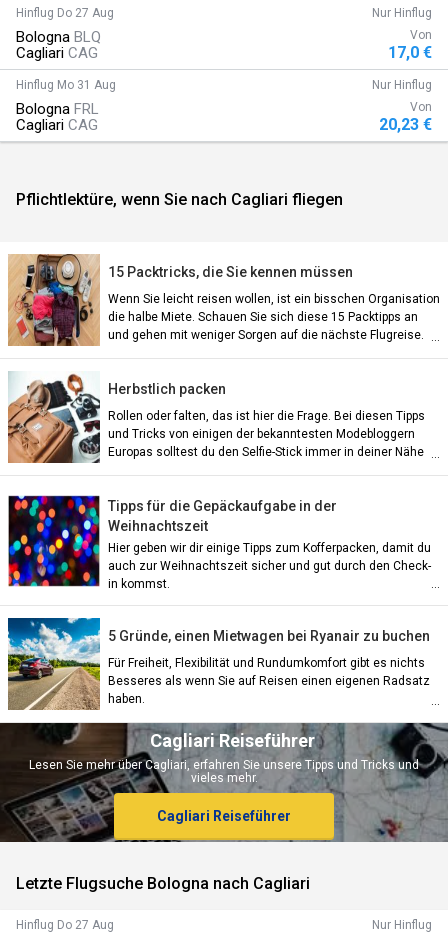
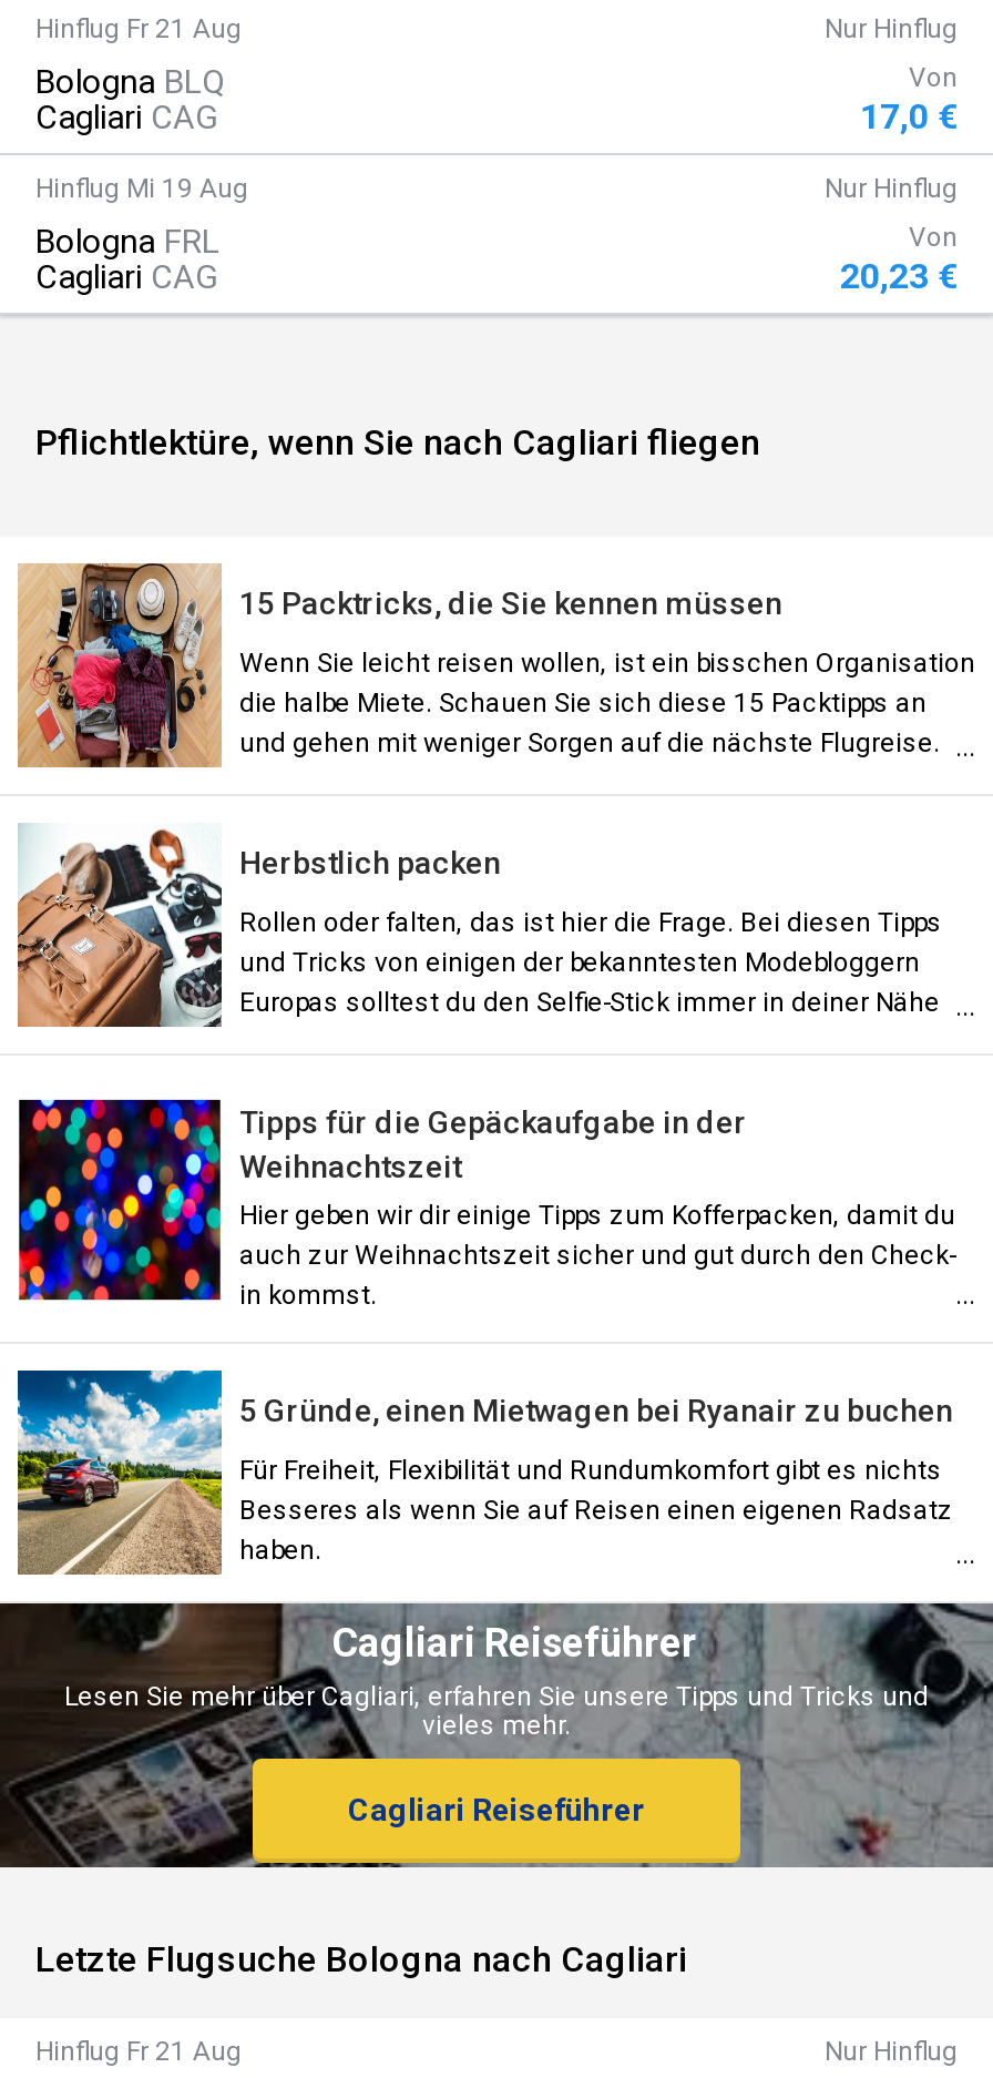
[16,6,114,20] Hinflug Do 27 Aug -> [35,13,242,44] Hinflug Fr 21 Aug
[16,78,116,92] Hinflug Mo 31 Aug -> [35,173,248,204] Hinflug Mi 19 Aug
[16,918,114,932] Hinflug Do 27 Aug -> [35,2036,242,2067] Hinflug Fr 21 Aug

